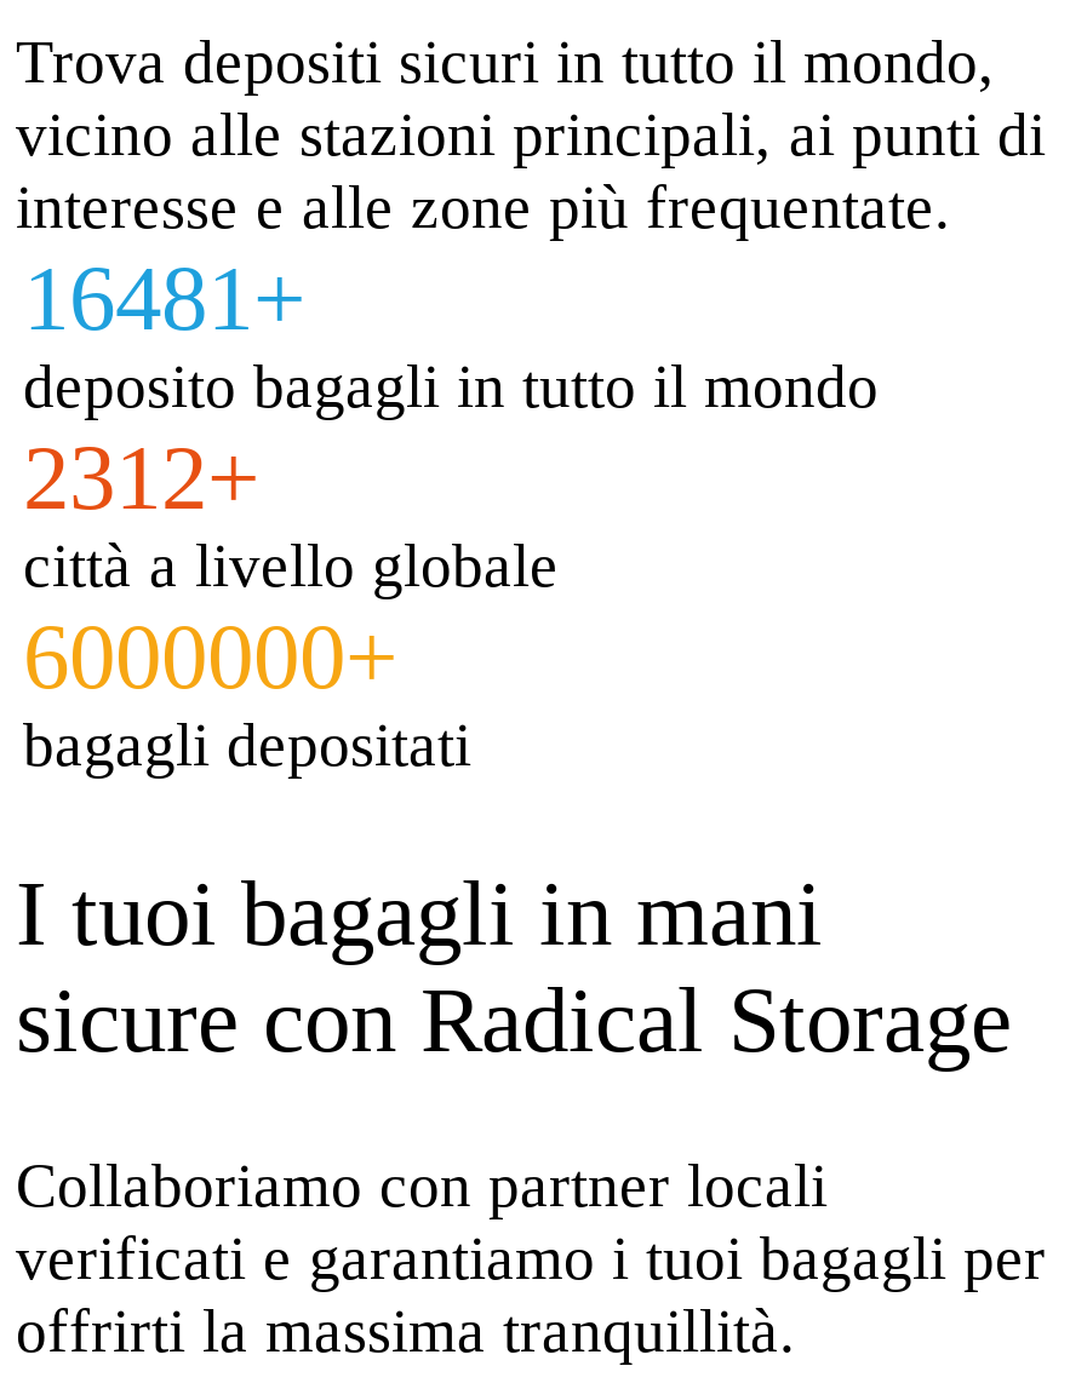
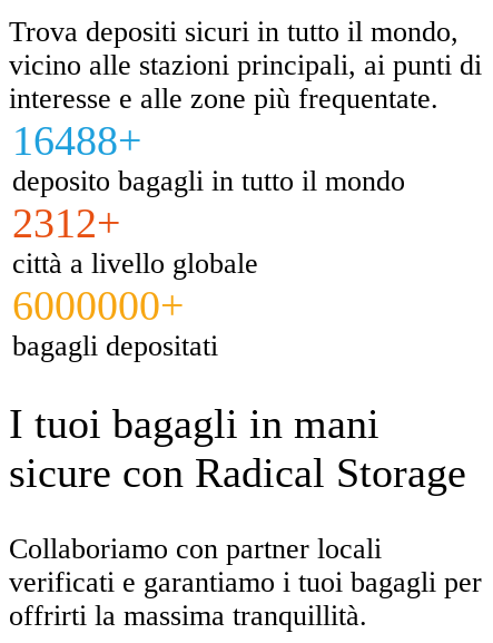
[23,247,304,348] 16481+ -> [12,117,141,164] 16488+

